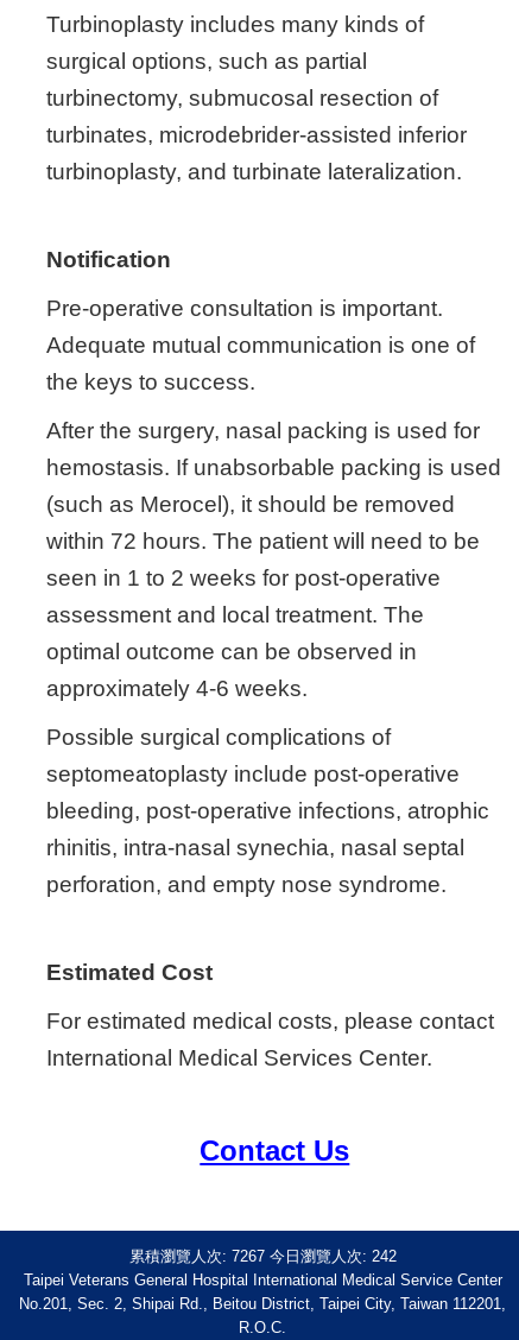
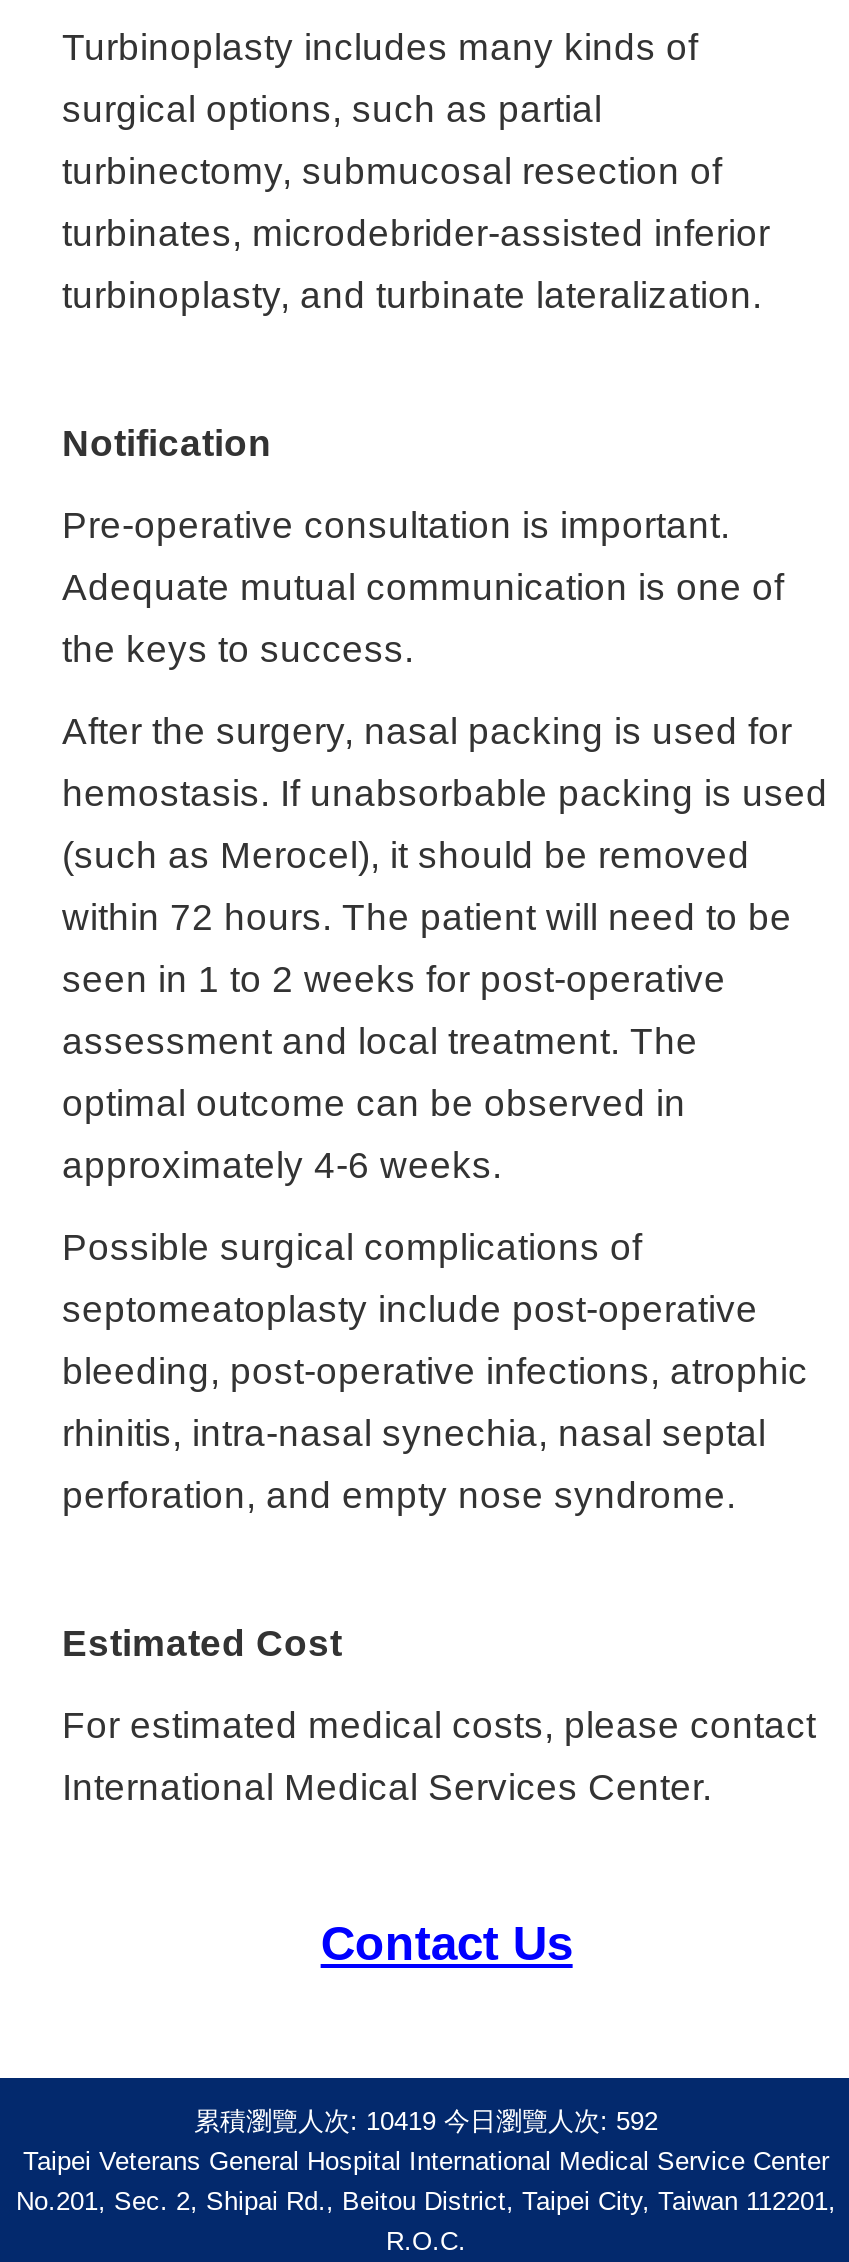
[129,1247,396,1265] 累積瀏覽人次: 7267 今日瀏覽人次: 242 -> [194,2106,658,2136] 累積瀏覽人次: 10419 今日瀏覽人次: 592

